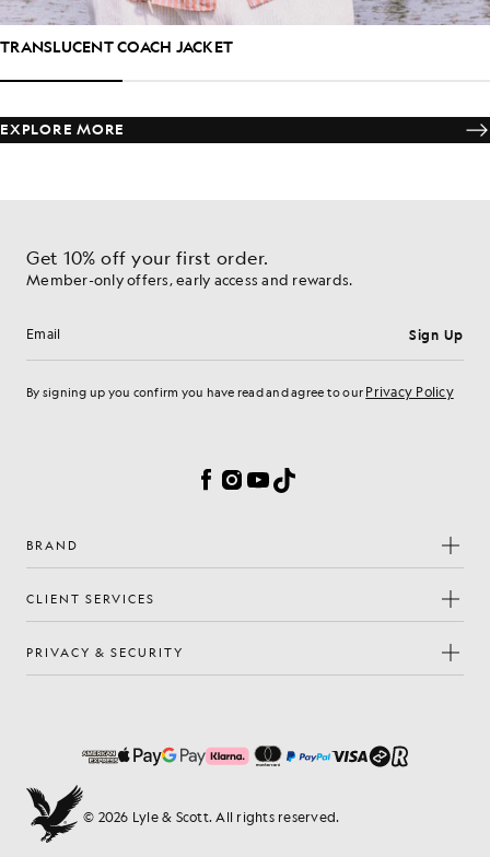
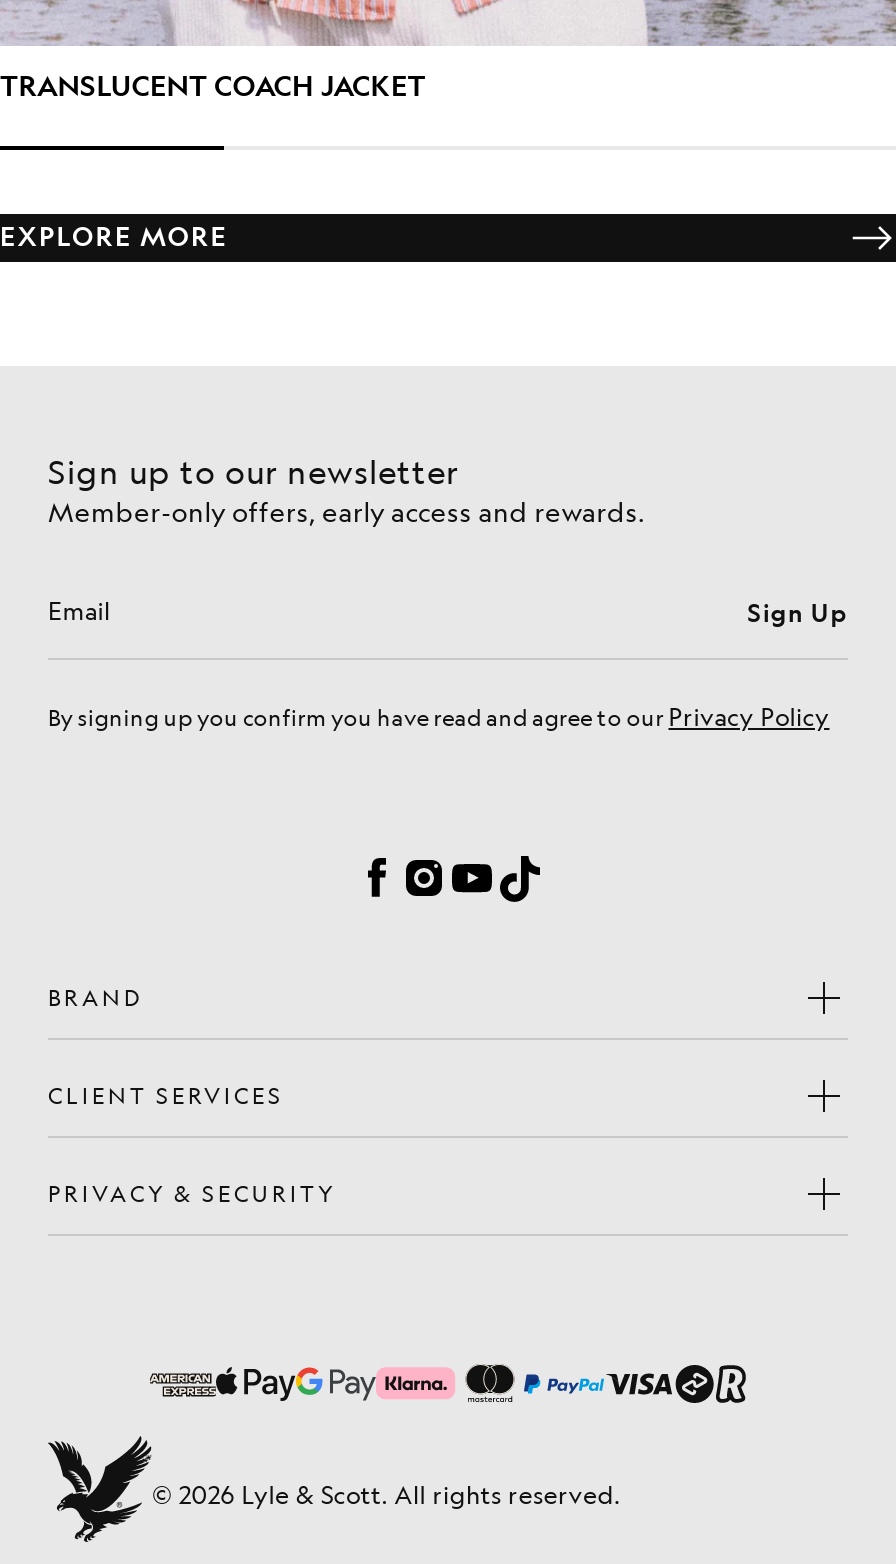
[26,246,269,269] Get 10% off your first order. -> [48,450,459,492] Sign up to our newsletter

